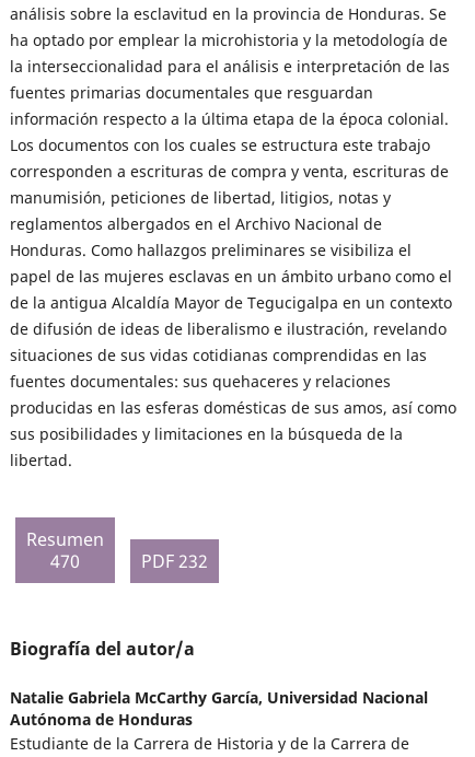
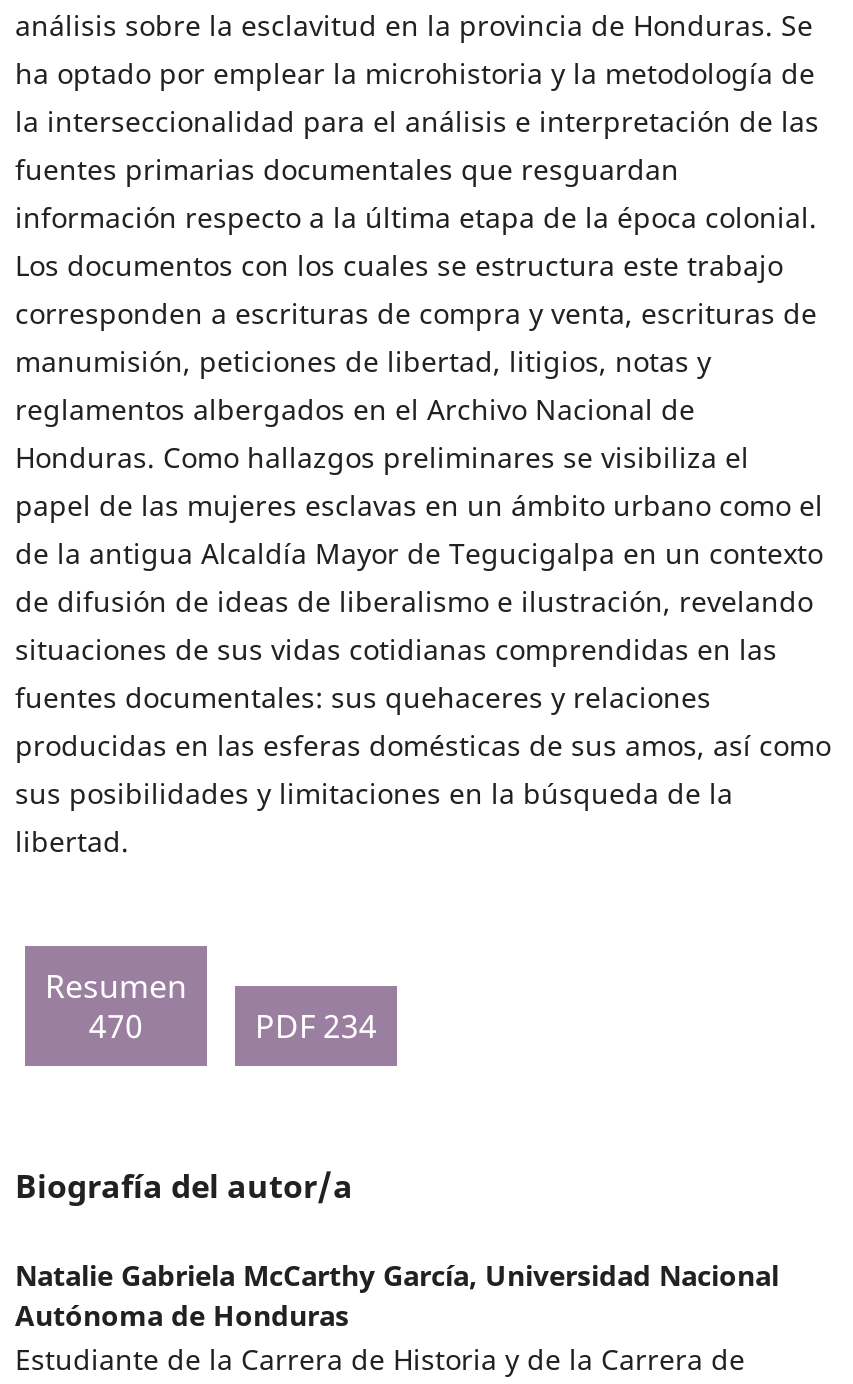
[141,549,208,573] PDF 232 -> [255,1003,377,1047] PDF 234

